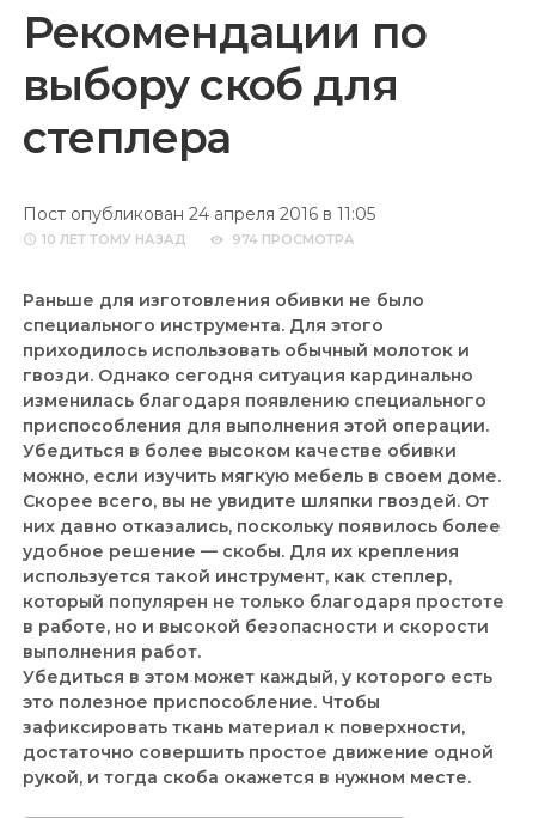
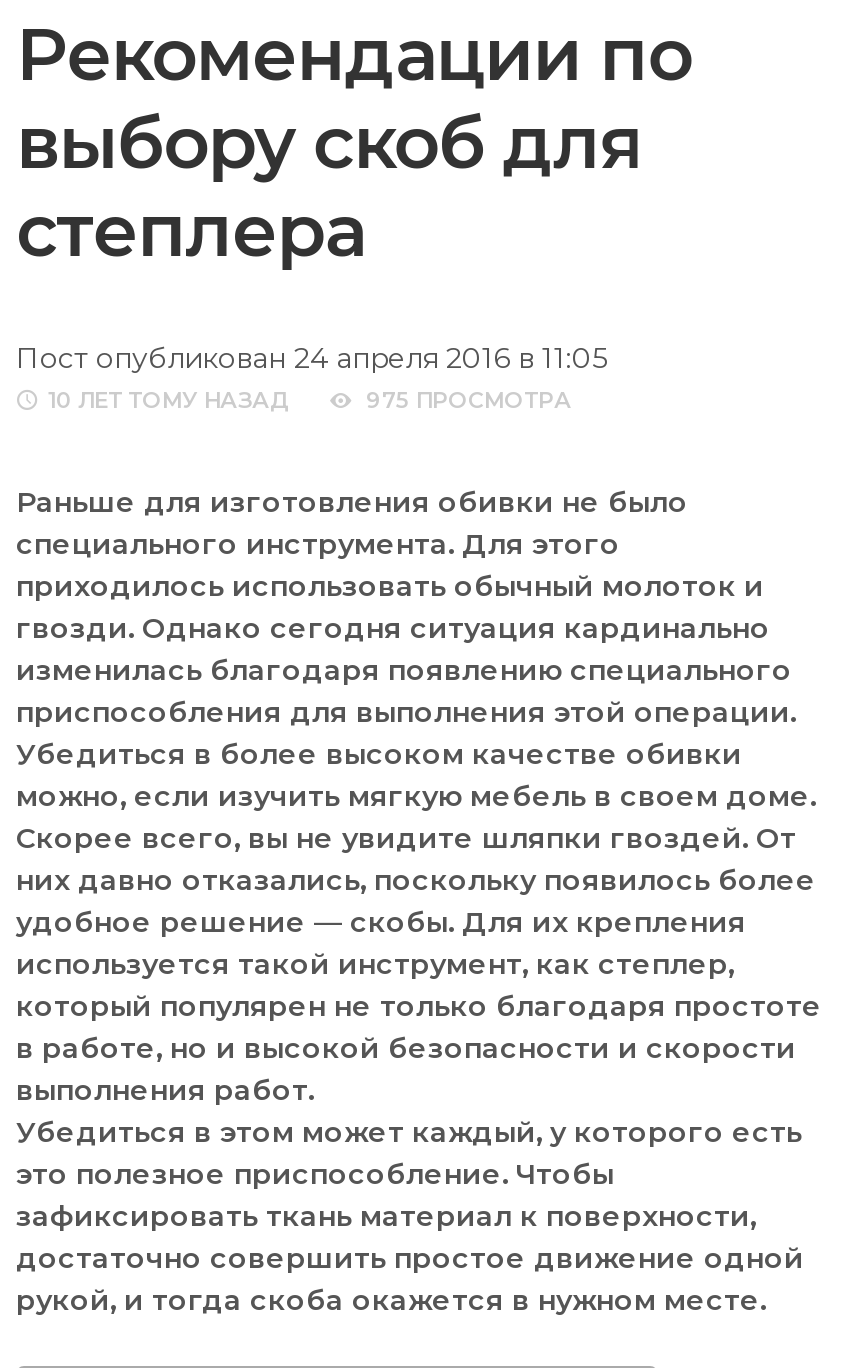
[232,231,355,248] 974 ПРОСМОТРА -> [366,386,572,414] 975 ПРОСМОТРА

